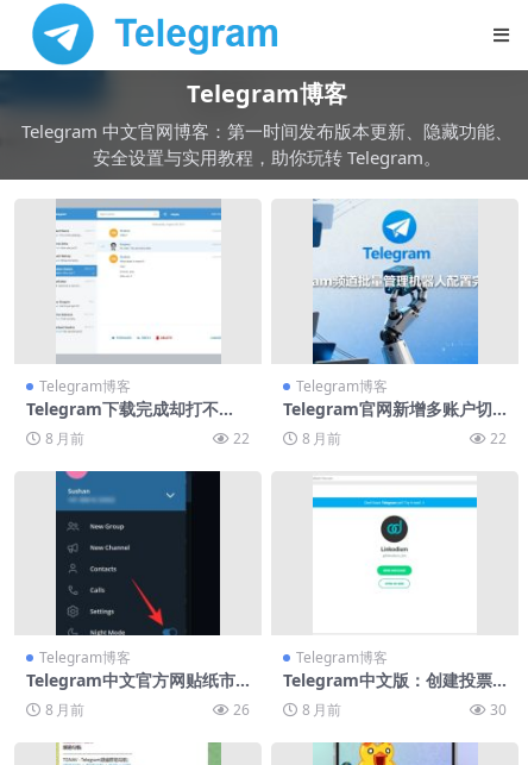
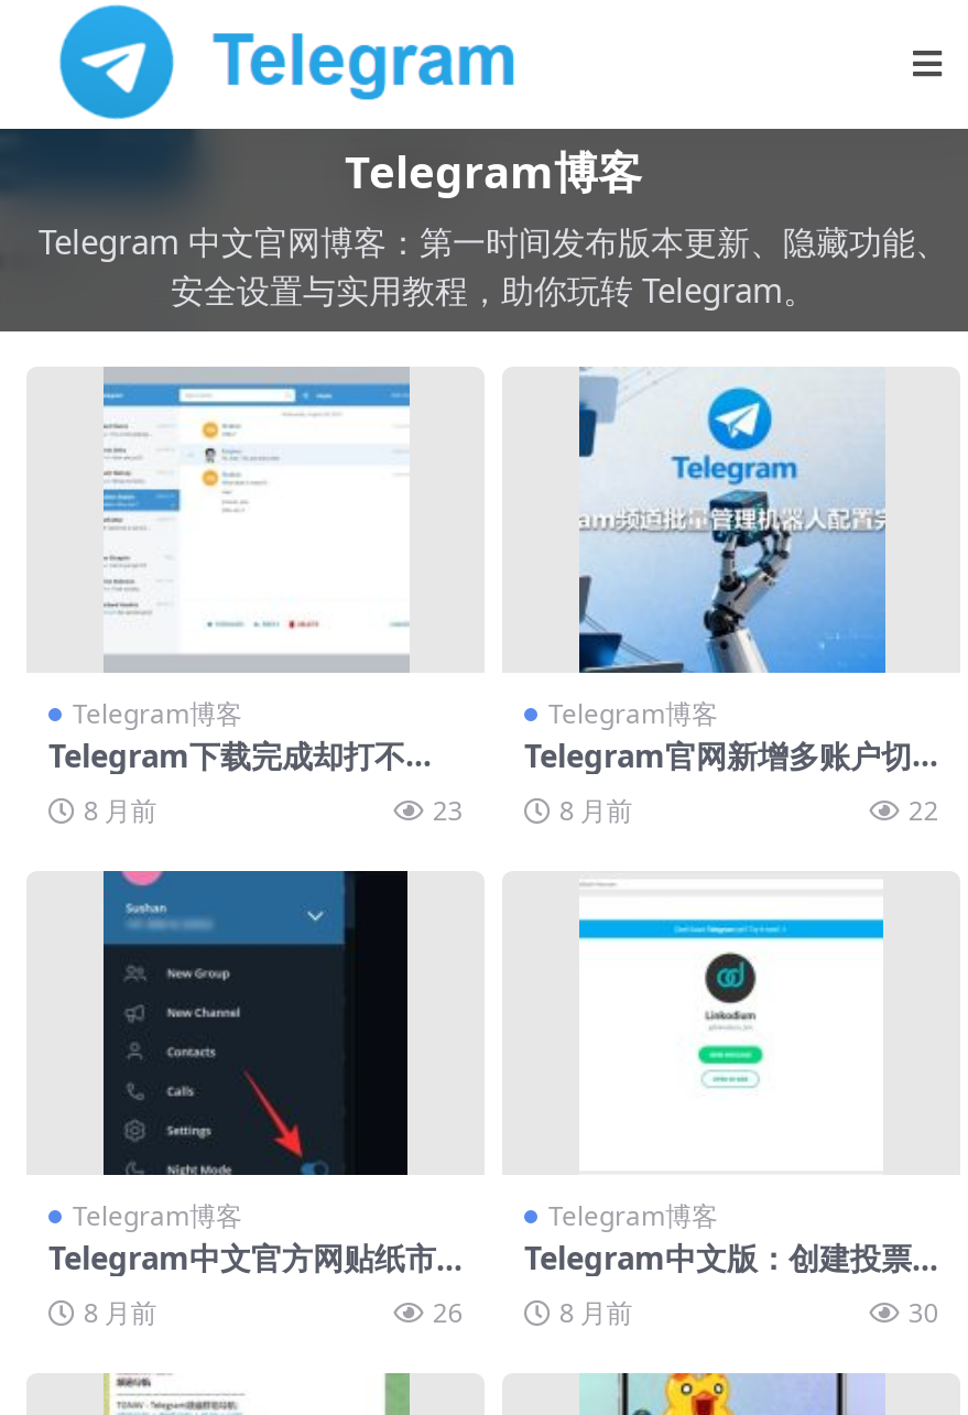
[234,428,250,448] 22 -> [433,791,463,829] 23

